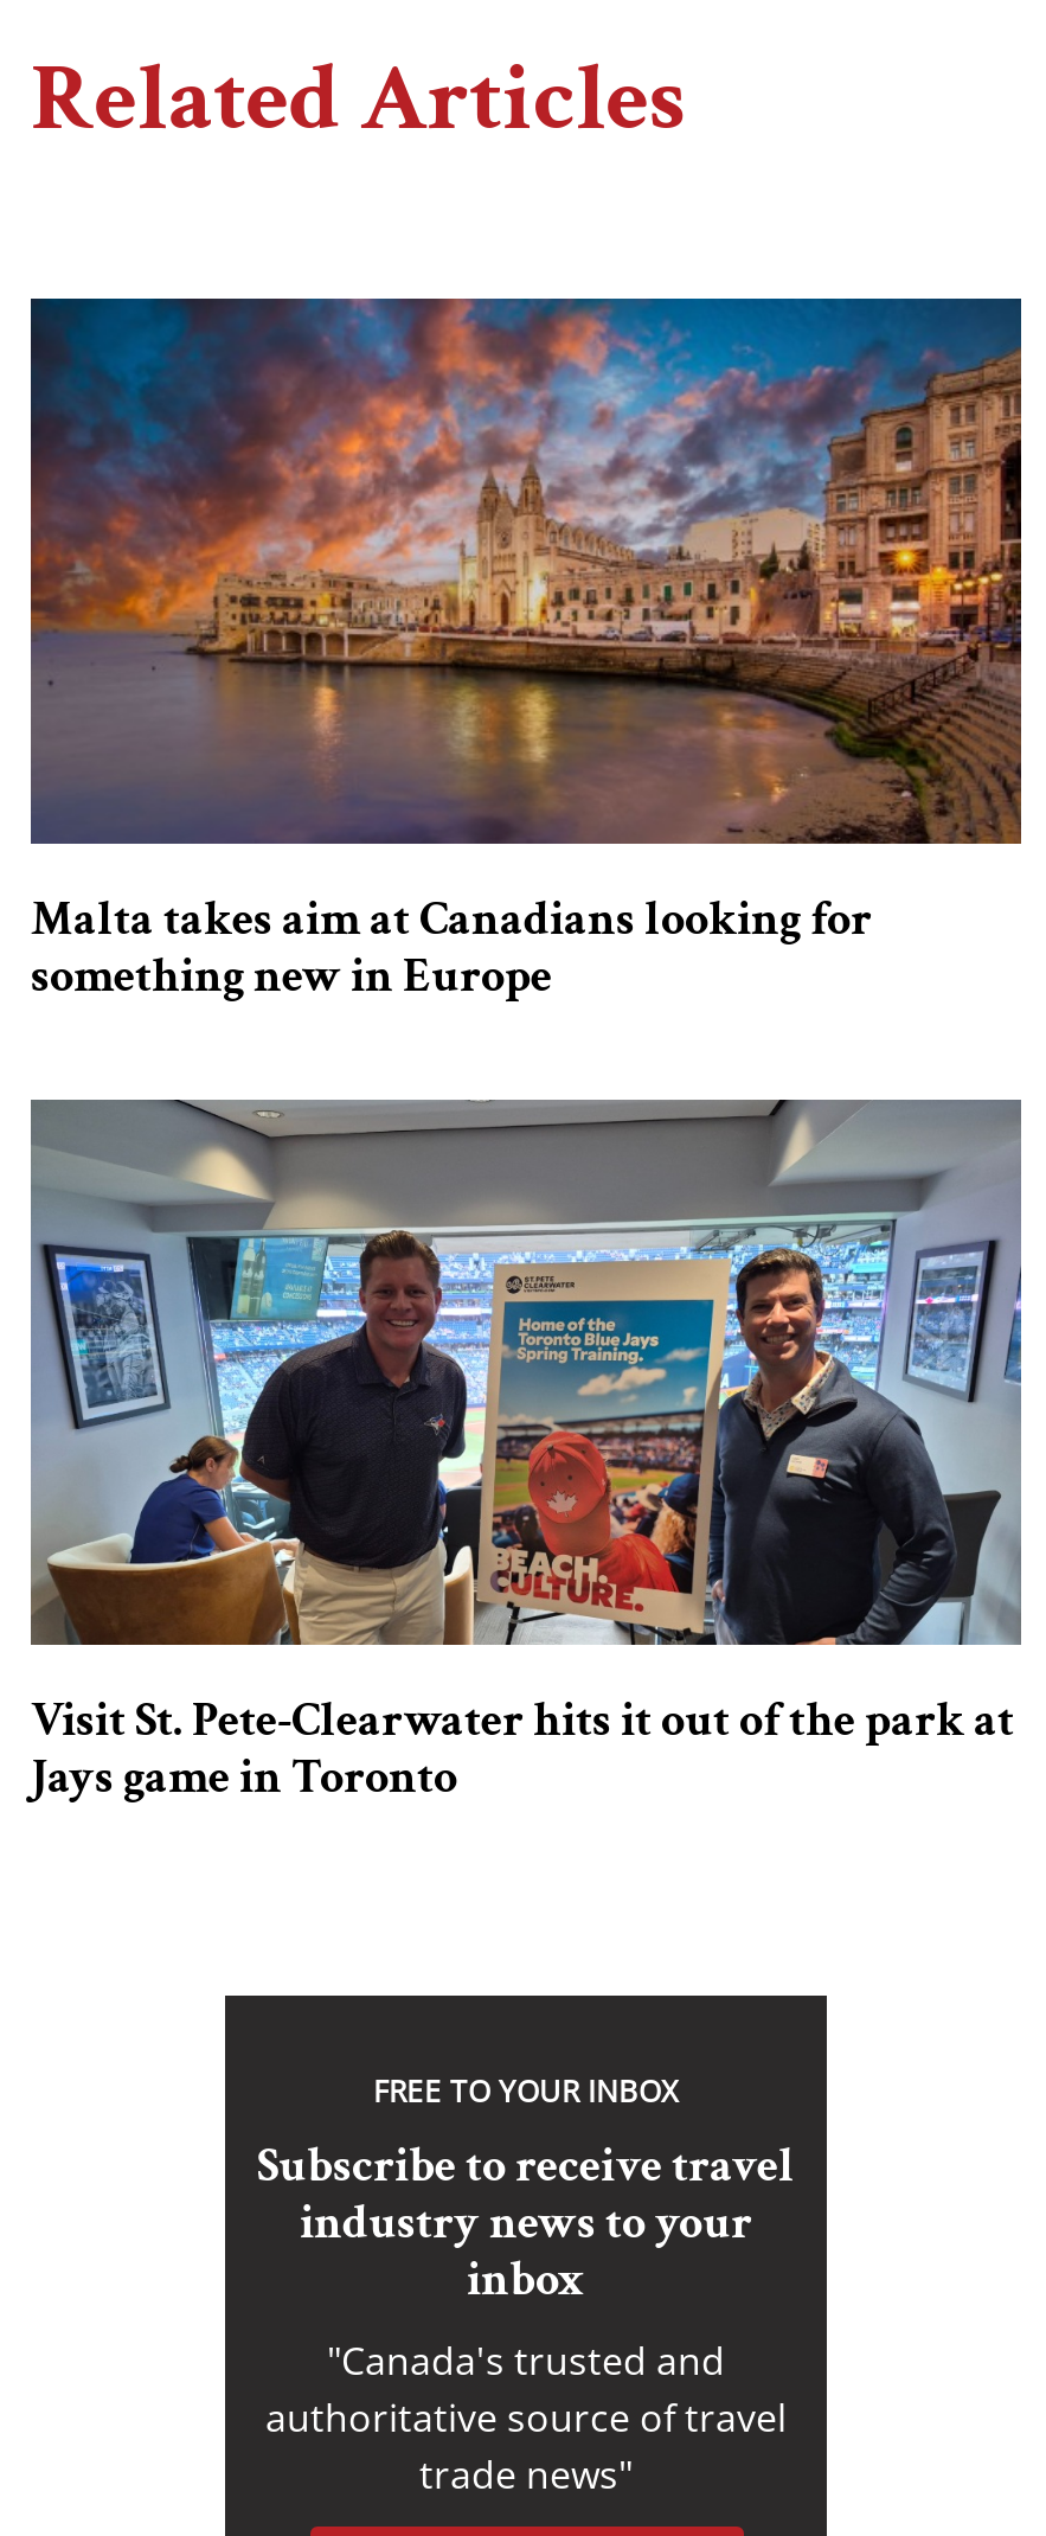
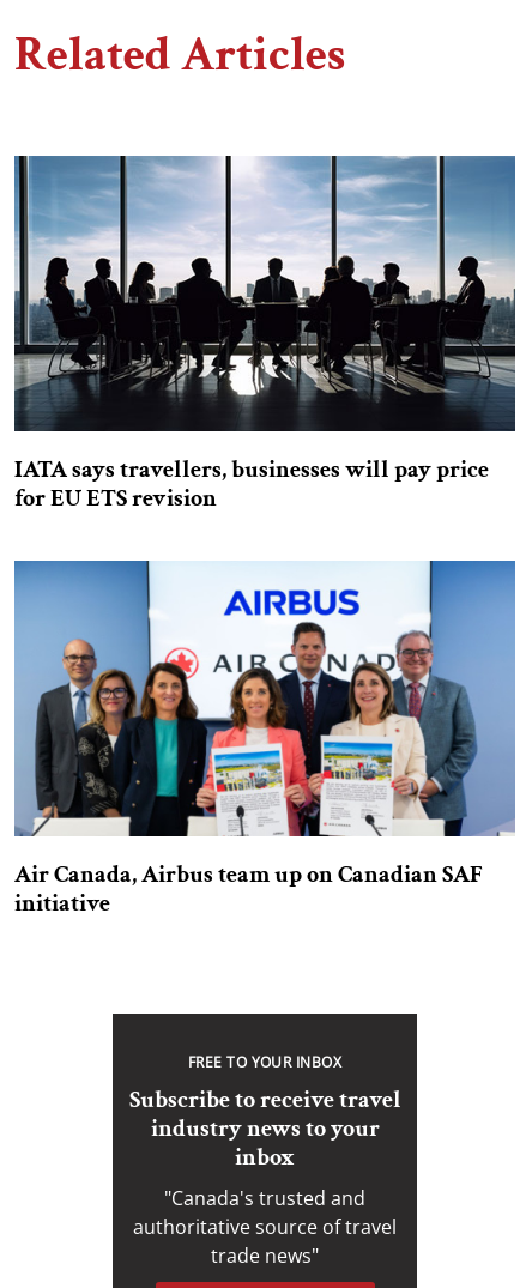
[28,296,1023,1007] [image] | Malta takes aim at Canadians looking for | something new in Europe -> [13,155,516,514] [image] | IATA says travellers, businesses will pay price | for EU ETS revision
[28,1097,1023,1808] [image] | Visit St. Pete-Clearwater hits it out of the park at | Jays game in Toronto -> [14,560,515,919] [image] | Air Canada, Airbus team up on Canadian SAF | initiative

